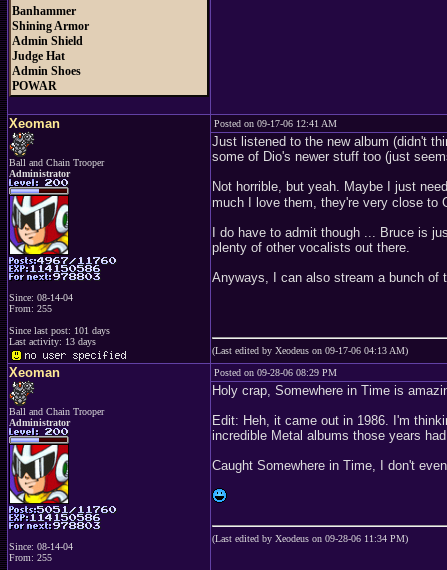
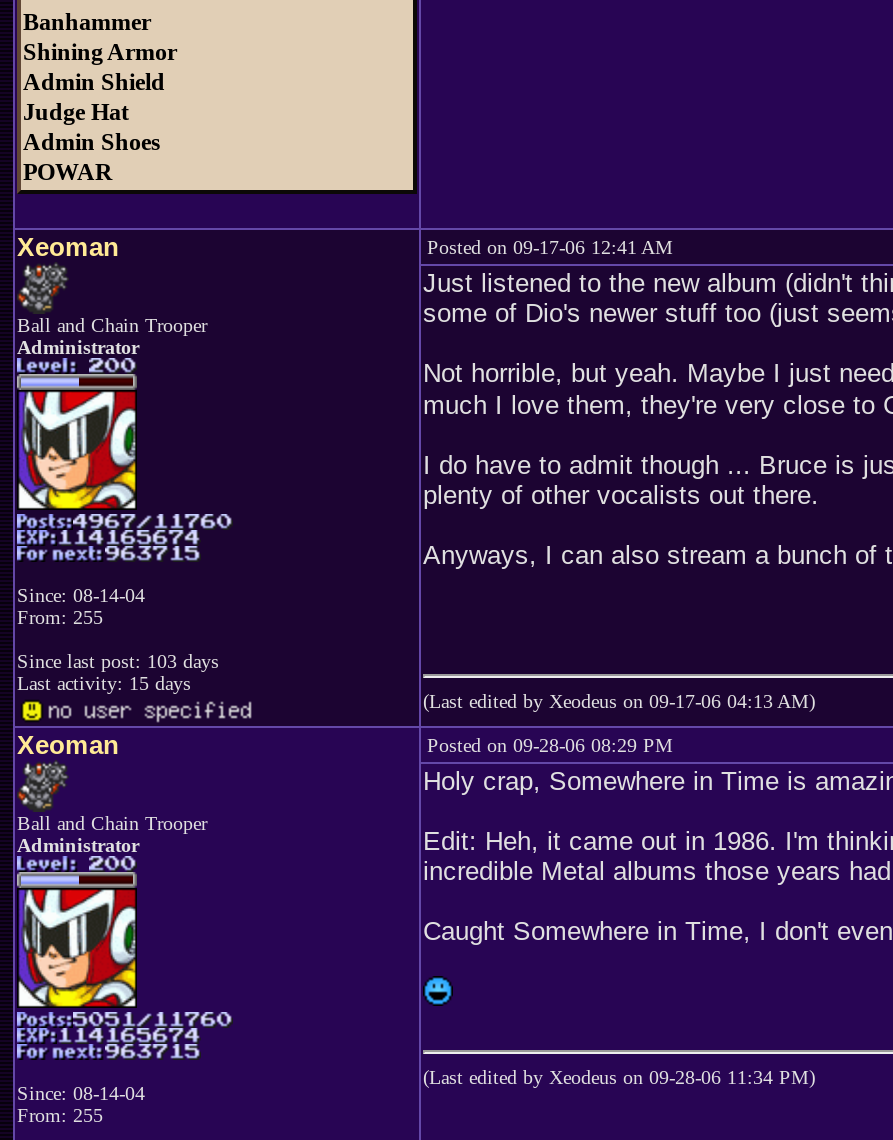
[9,325,110,336] Since last post: 101 days -> [17,650,219,672] Since last post: 103 days
[9,336,96,347] Last activity: 13 days -> [17,672,191,694] Last activity: 15 days

